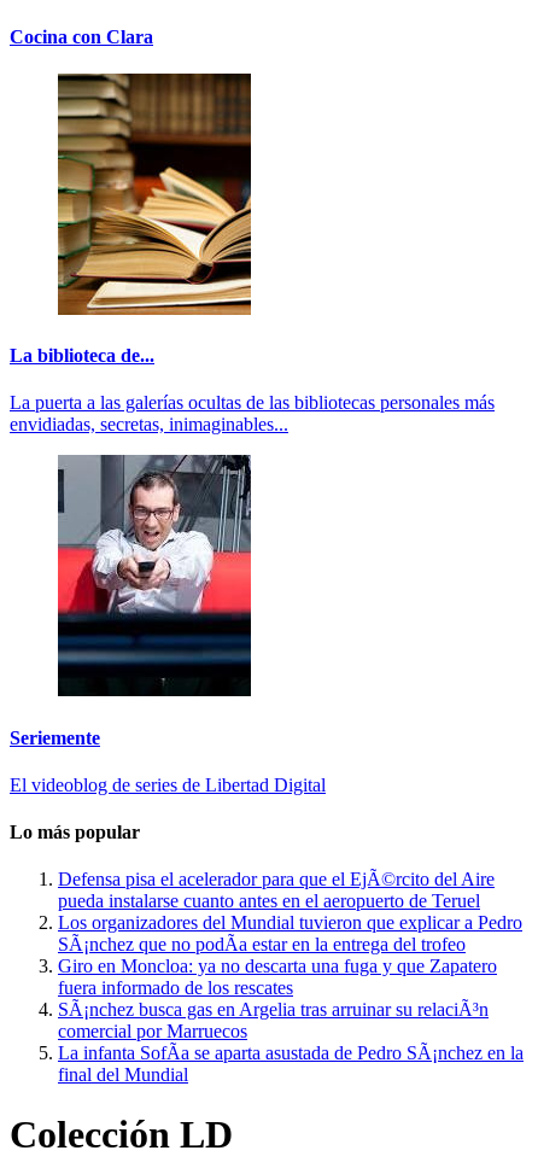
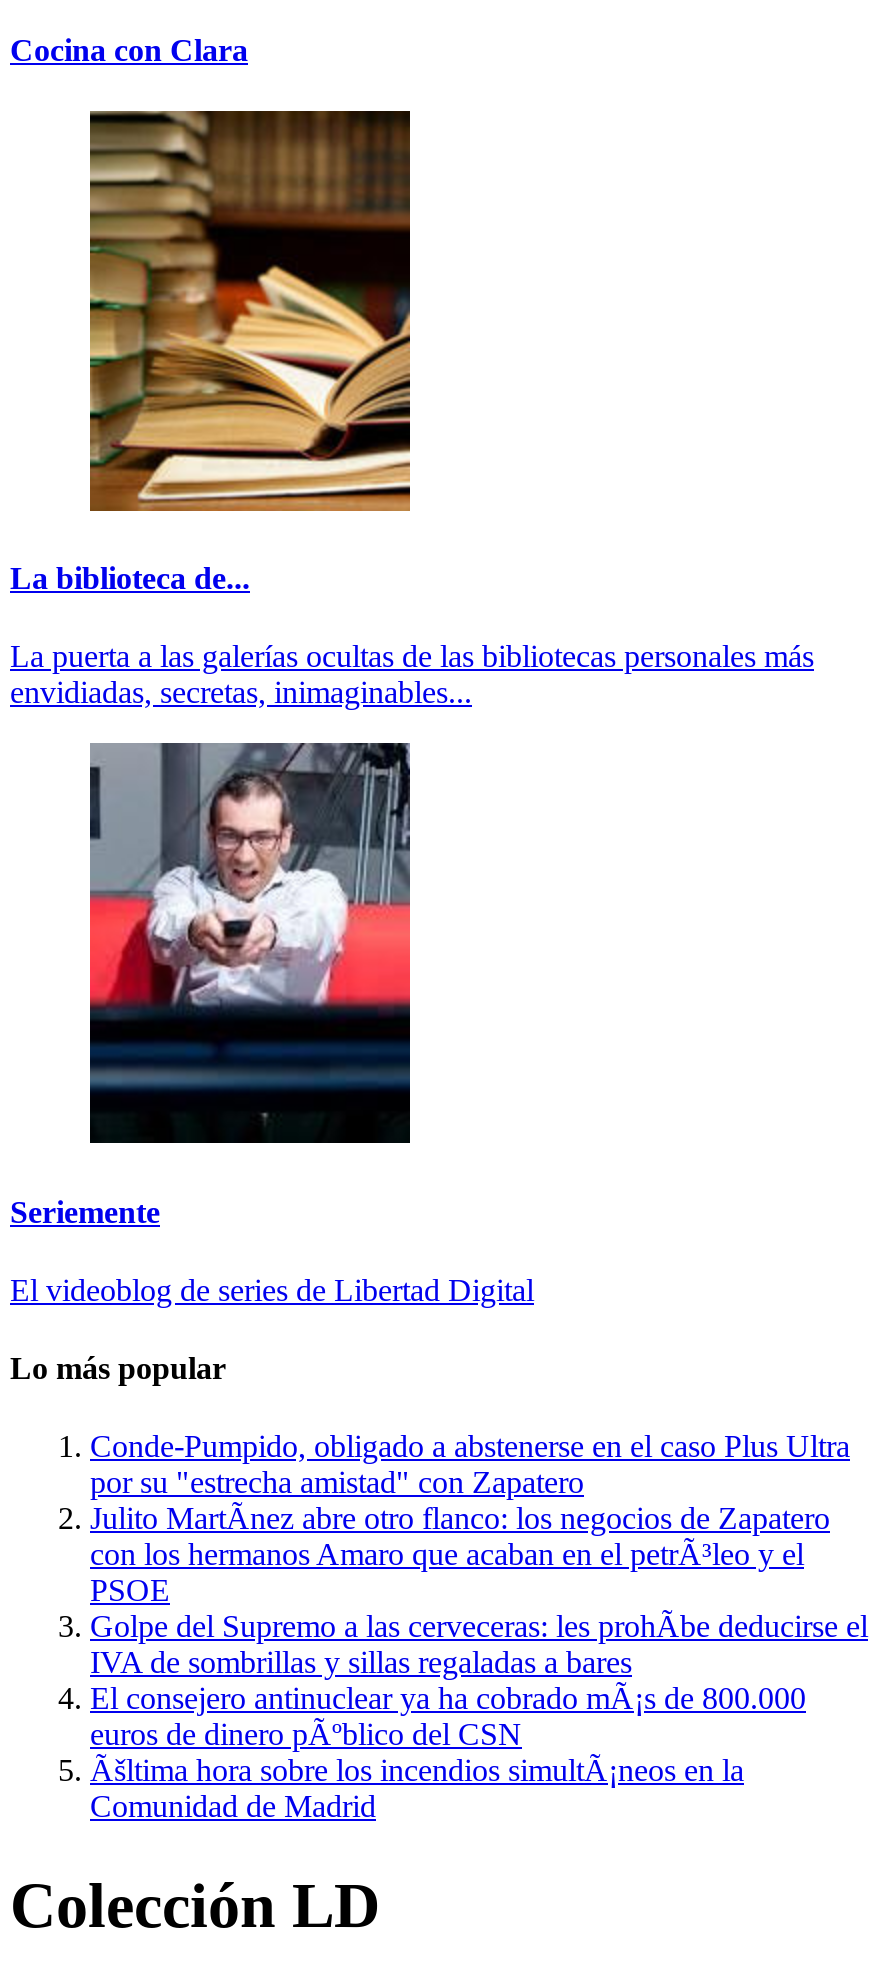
[58,869,524,1085] Defensa pisa el acelerador para que el EjÃ©rcito del Aire | pueda instalarse cuanto antes en el aeropuerto de Teruel | Los organizadores del Mundial tuvieron que explicar a Pedro | SÃ¡nchez que no podÃa estar en la entrega del trofeo | Giro en Moncloa: ya no descarta una fuga y que Zapatero | fuera informado de los rescates | SÃ¡nchez busca gas en Argelia tras arruinar su relaciÃ³n | comercial por Marruecos | La infanta SofÃa se aparta asustada de Pedro SÃ¡nchez en la | final del Mundial -> [90,1430,868,1824] Conde-Pumpido, obligado a abstenerse en el caso Plus Ultra | por su "estrecha amistad" con Zapatero | Julito MartÃnez abre otro flanco: los negocios de Zapatero | con los hermanos Amaro que acaban en el petrÃ³leo y el | PSOE | Golpe del Supremo a las cerveceras: les prohÃbe deducirse el | IVA de sombrillas y sillas regaladas a bares | El consejero antinuclear ya ha cobrado mÃ¡s de 800.000 | euros de dinero pÃºblico del CSN | Ãšltima hora sobre los incendios simultÃ¡neos en la | Comunidad de Madrid

